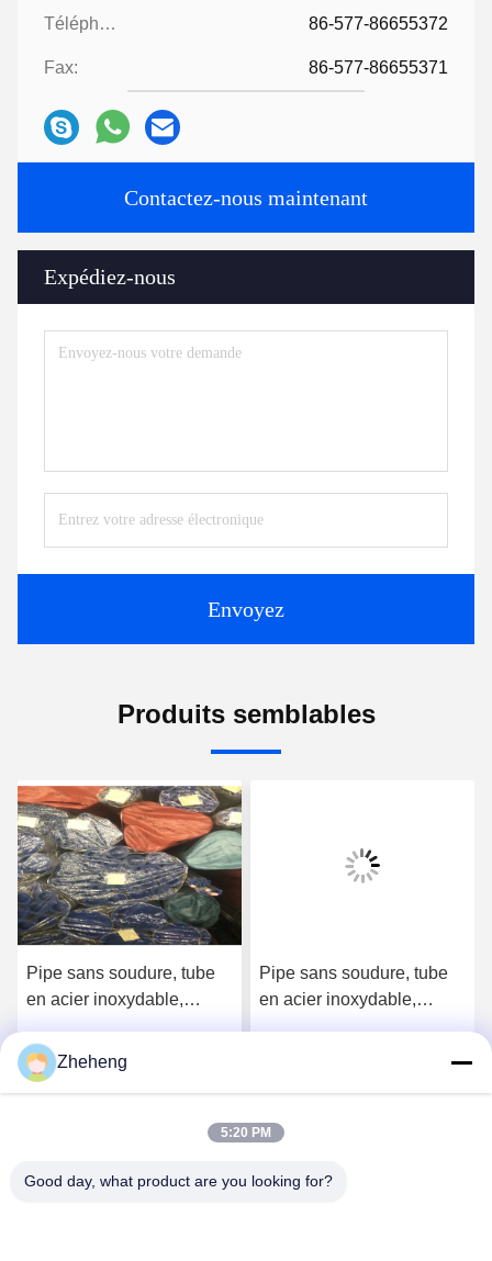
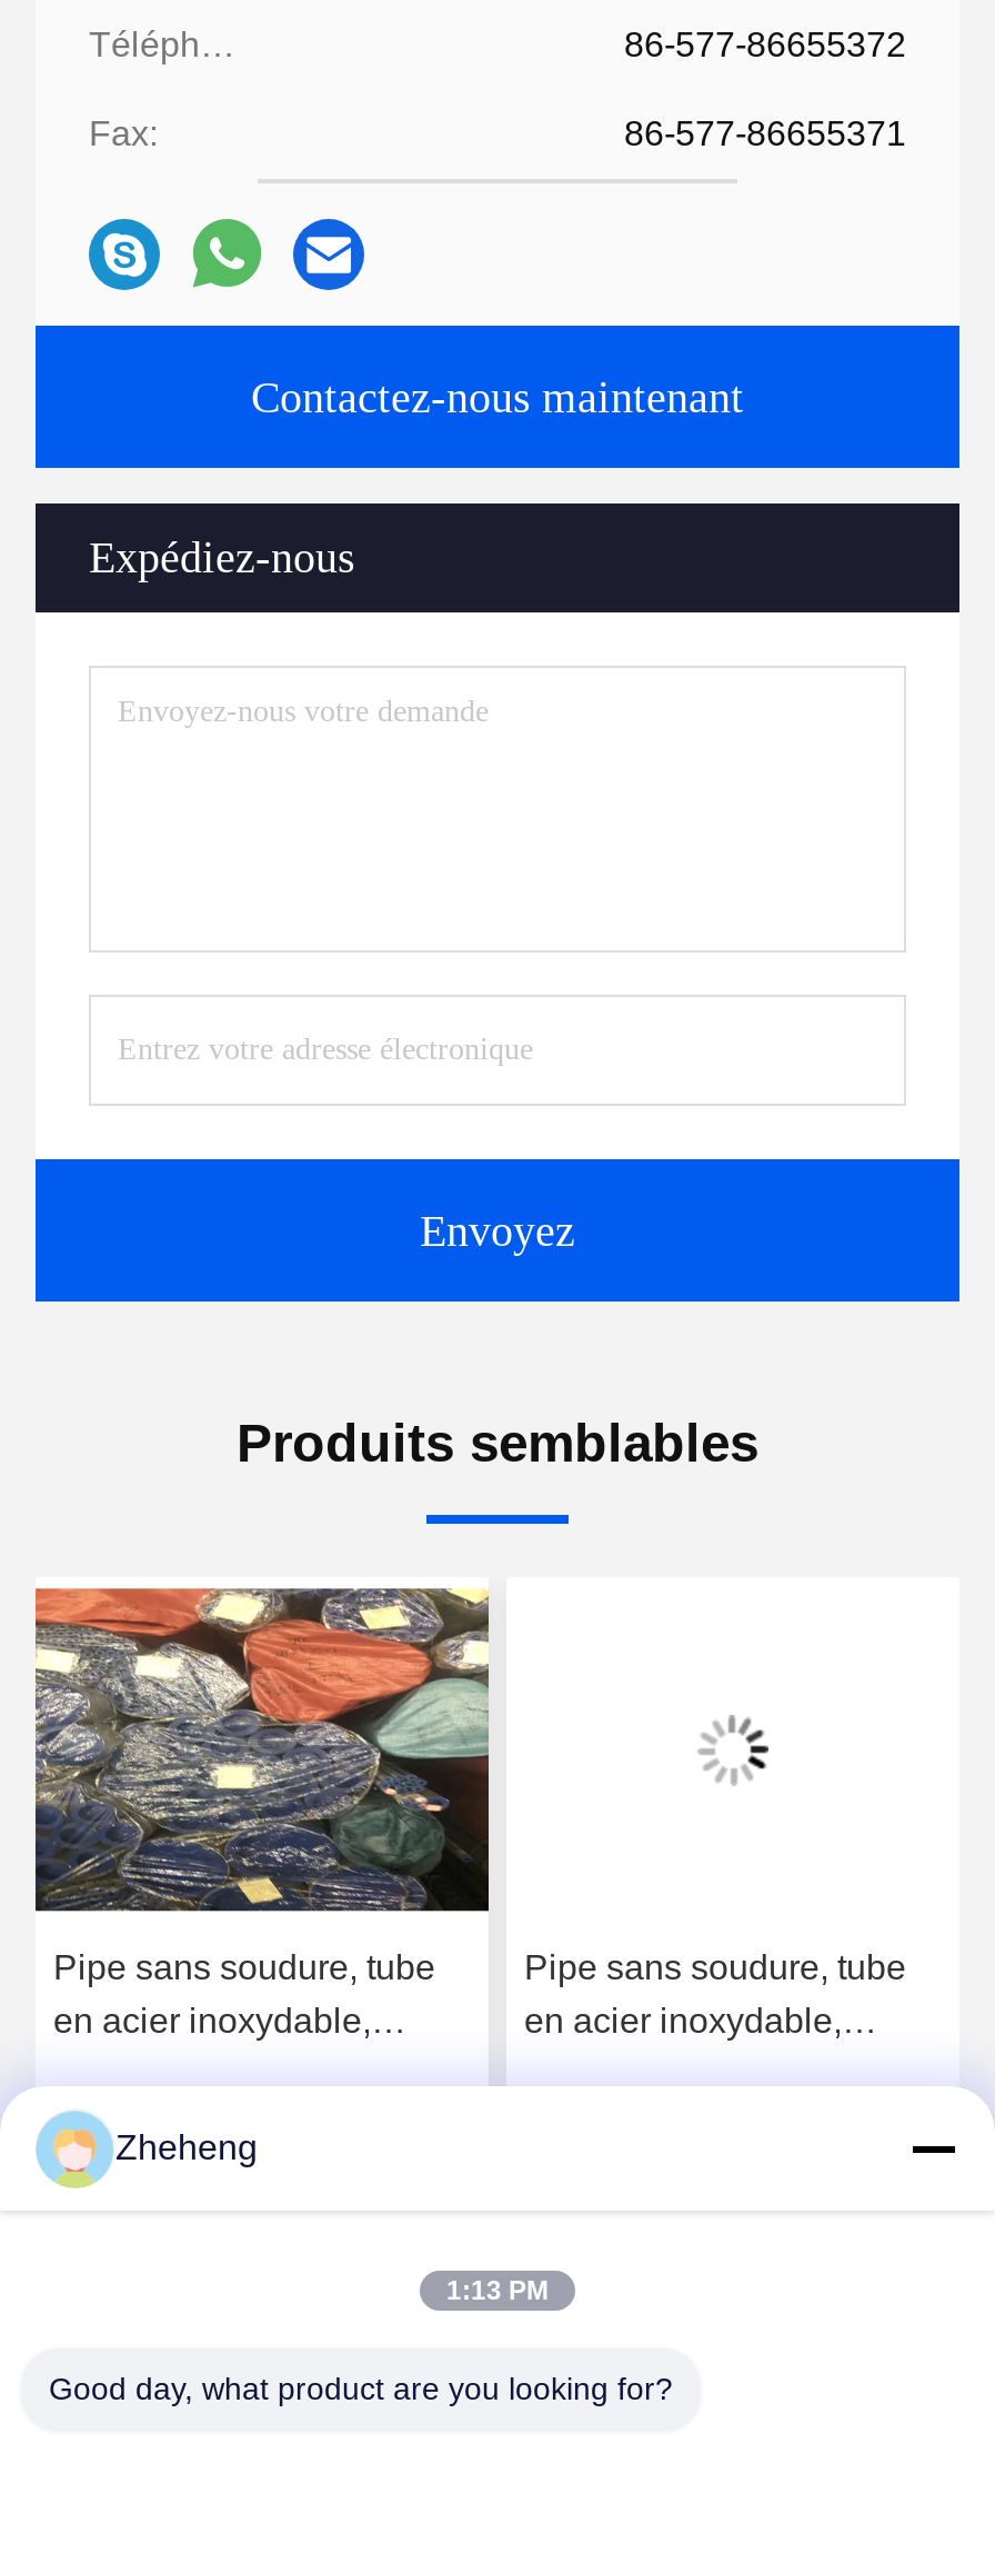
[221,1125,271,1140] 5:20 PM -> [446,2275,549,2306] 1:13 PM

